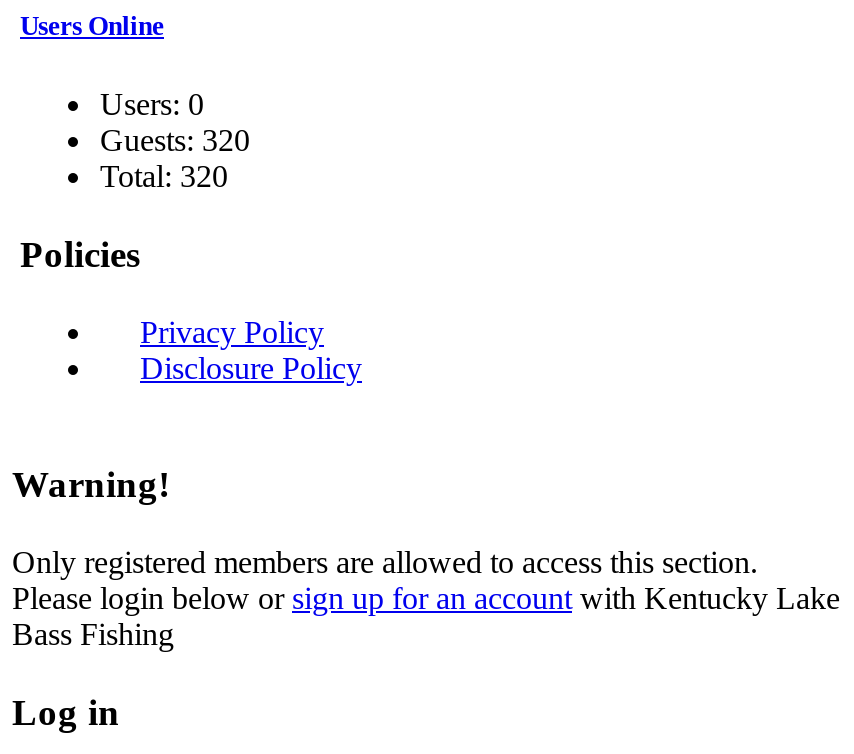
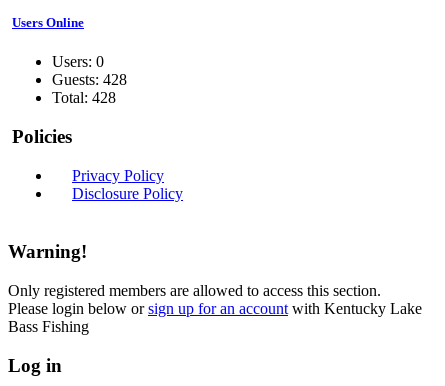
[100,123,250,157] Guests: 320 -> [52,71,127,88] Guests: 428
[100,159,228,193] Total: 320 -> [52,89,116,106] Total: 428

